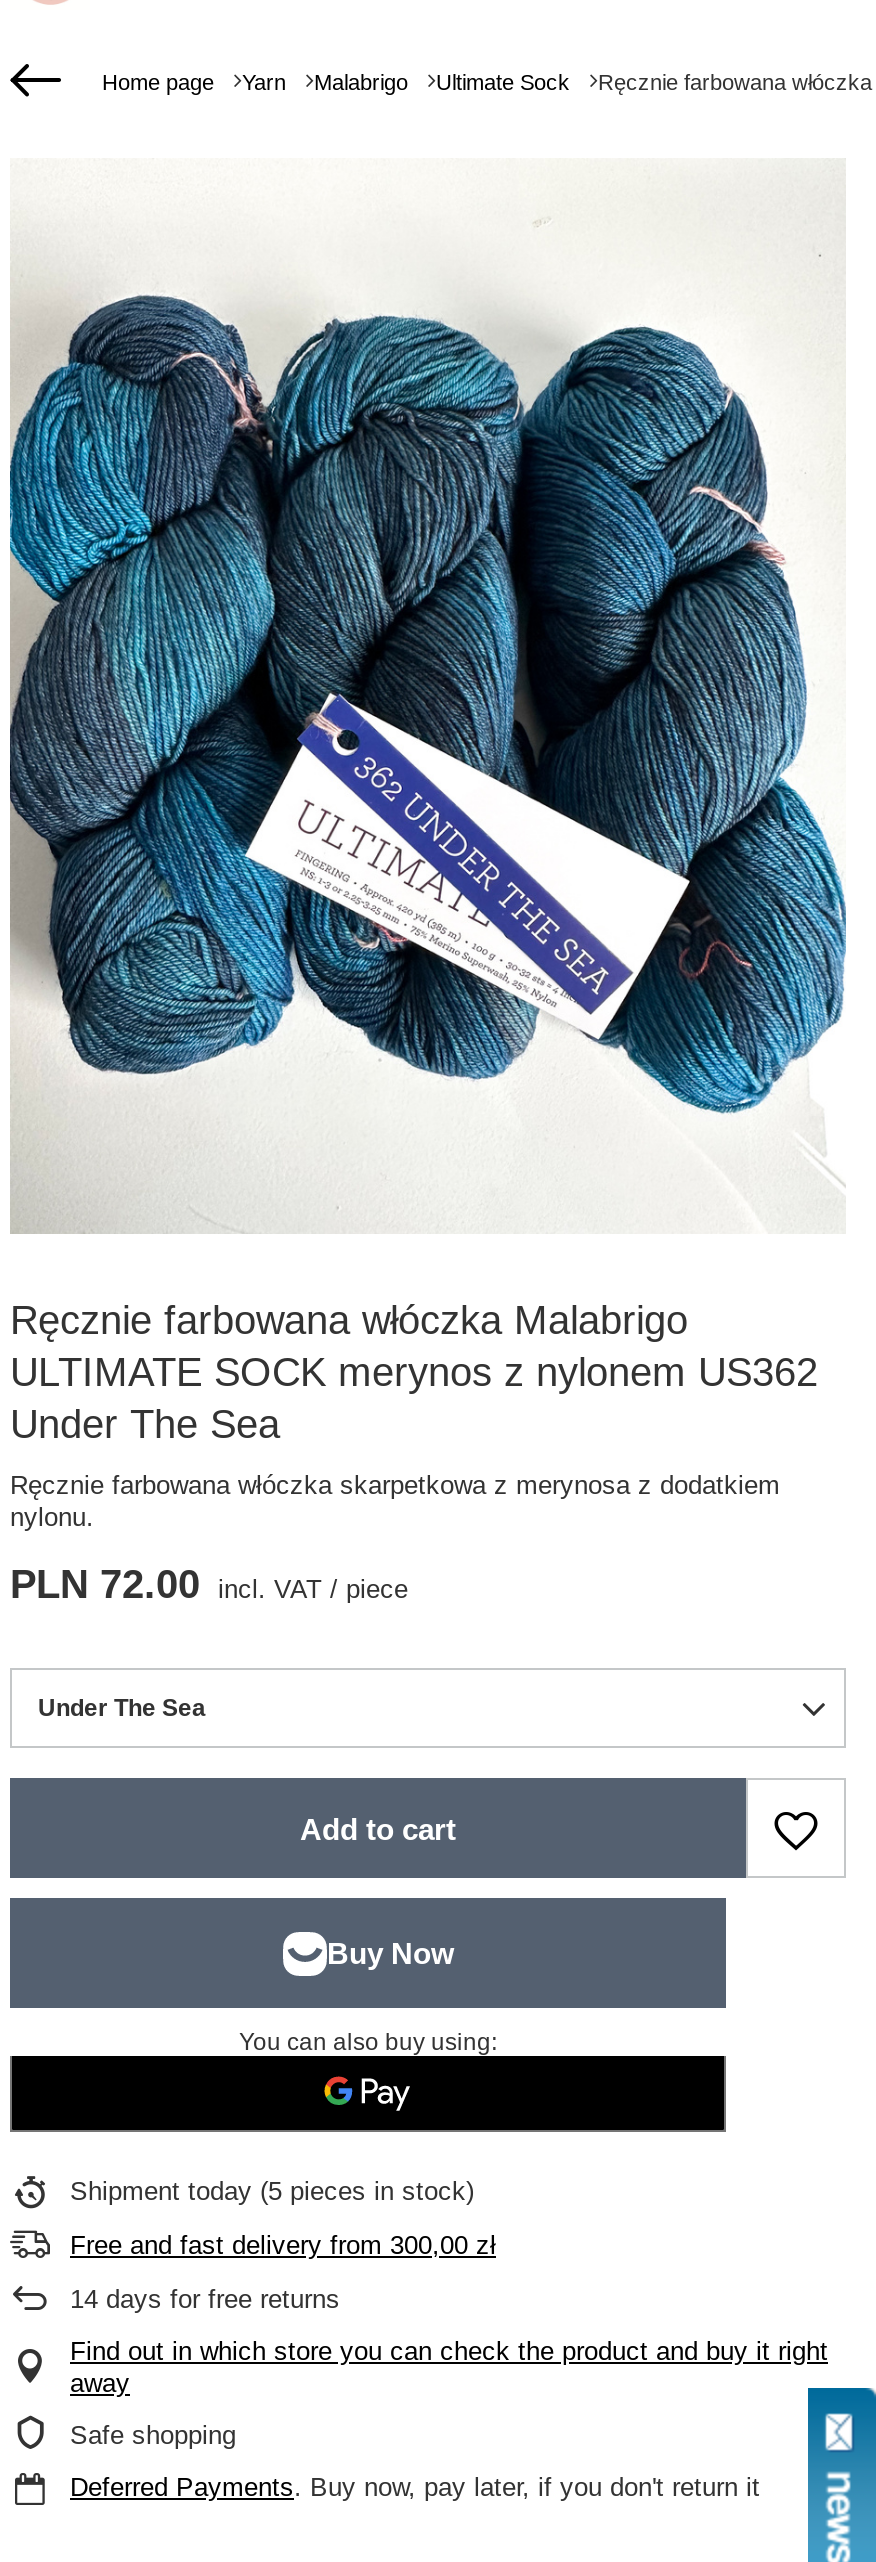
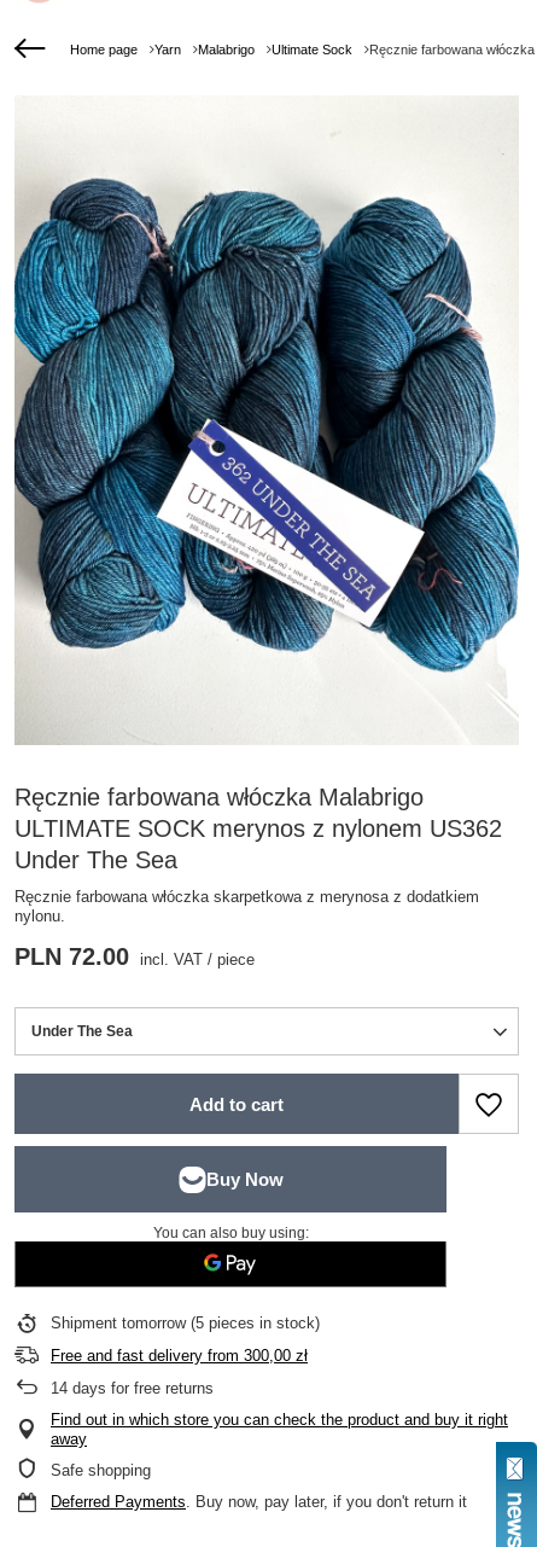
[70,2176,474,2206] Shipment today (5 pieces in stock) -> [51,1314,320,1332] Shipment tomorrow (5 pieces in stock)

